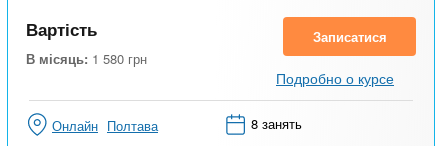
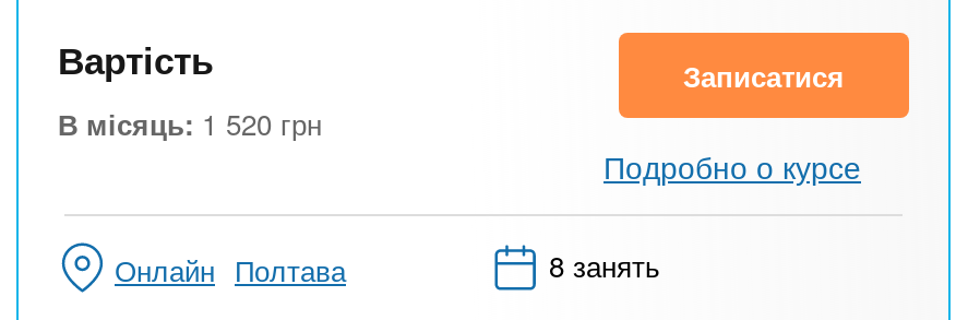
[26,49,147,68] В місяць: 1 580 грн -> [58,103,322,144] В місяць: 1 520 грн

